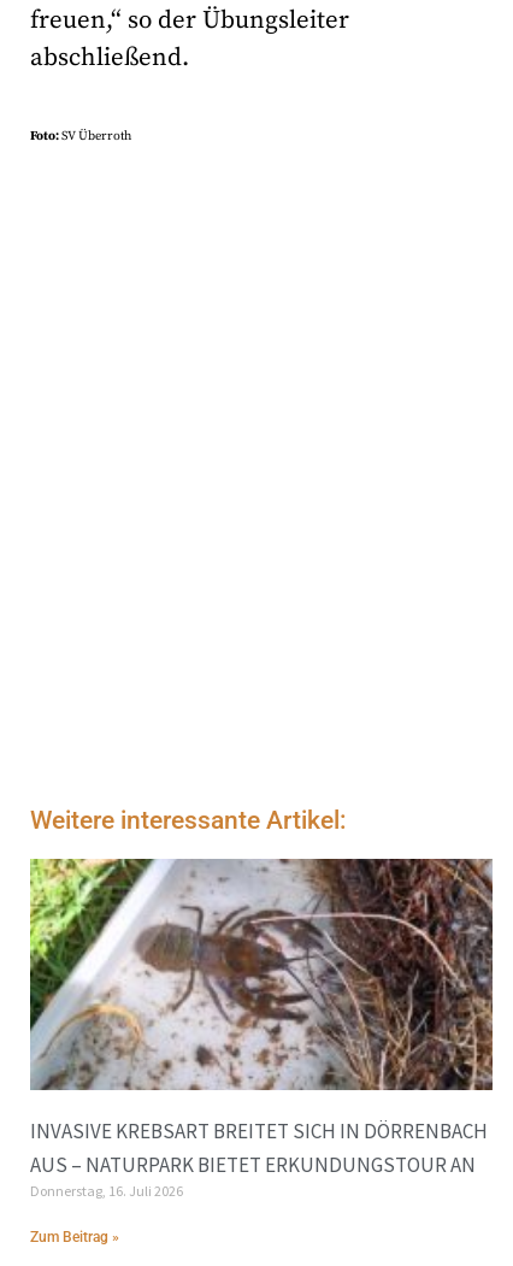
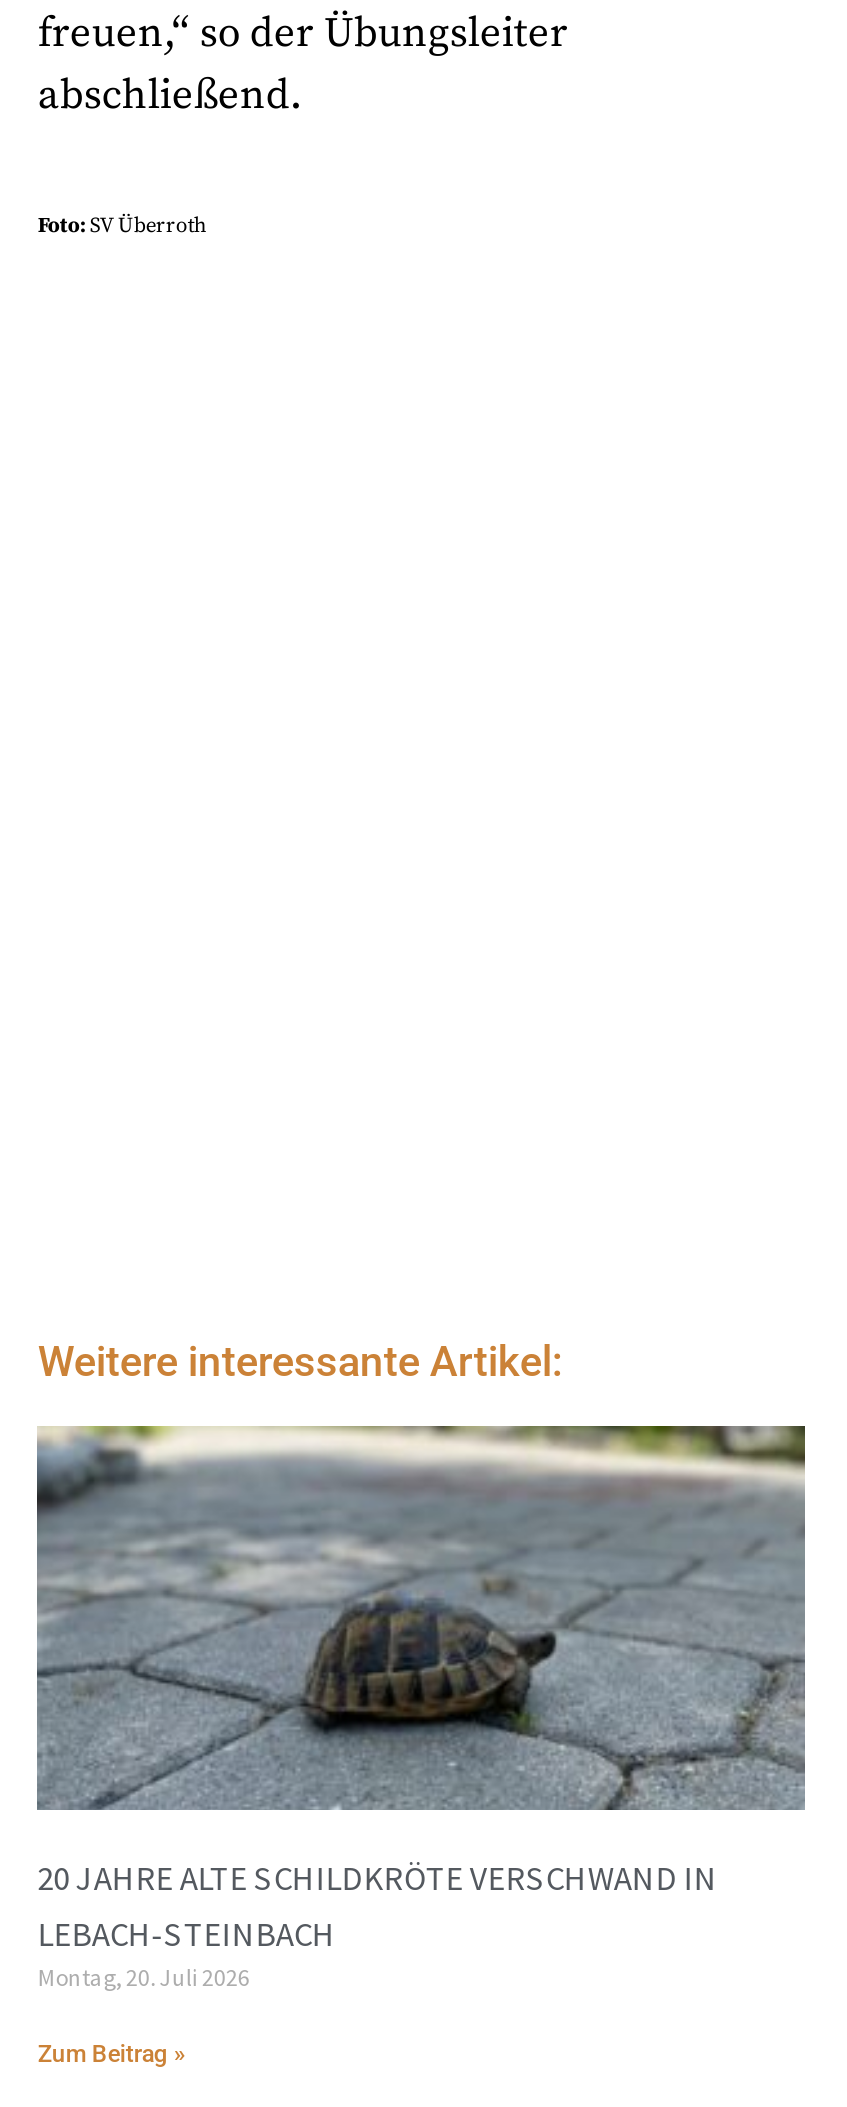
[29,858,494,1200] [image] | INVASIVE KREBSART BREITET SICH IN DÖRRENBACH | AUS – NATURPARK BIETET ERKUNDUNGSTOUR AN | Donnerstag, 16. Juli 2026 -> [35,1424,807,1992] [image] | 20 JAHRE ALTE SCHILDKRÖTE VERSCHWAND IN | LEBACH-STEINBACH | Montag, 20. Juli 2026

